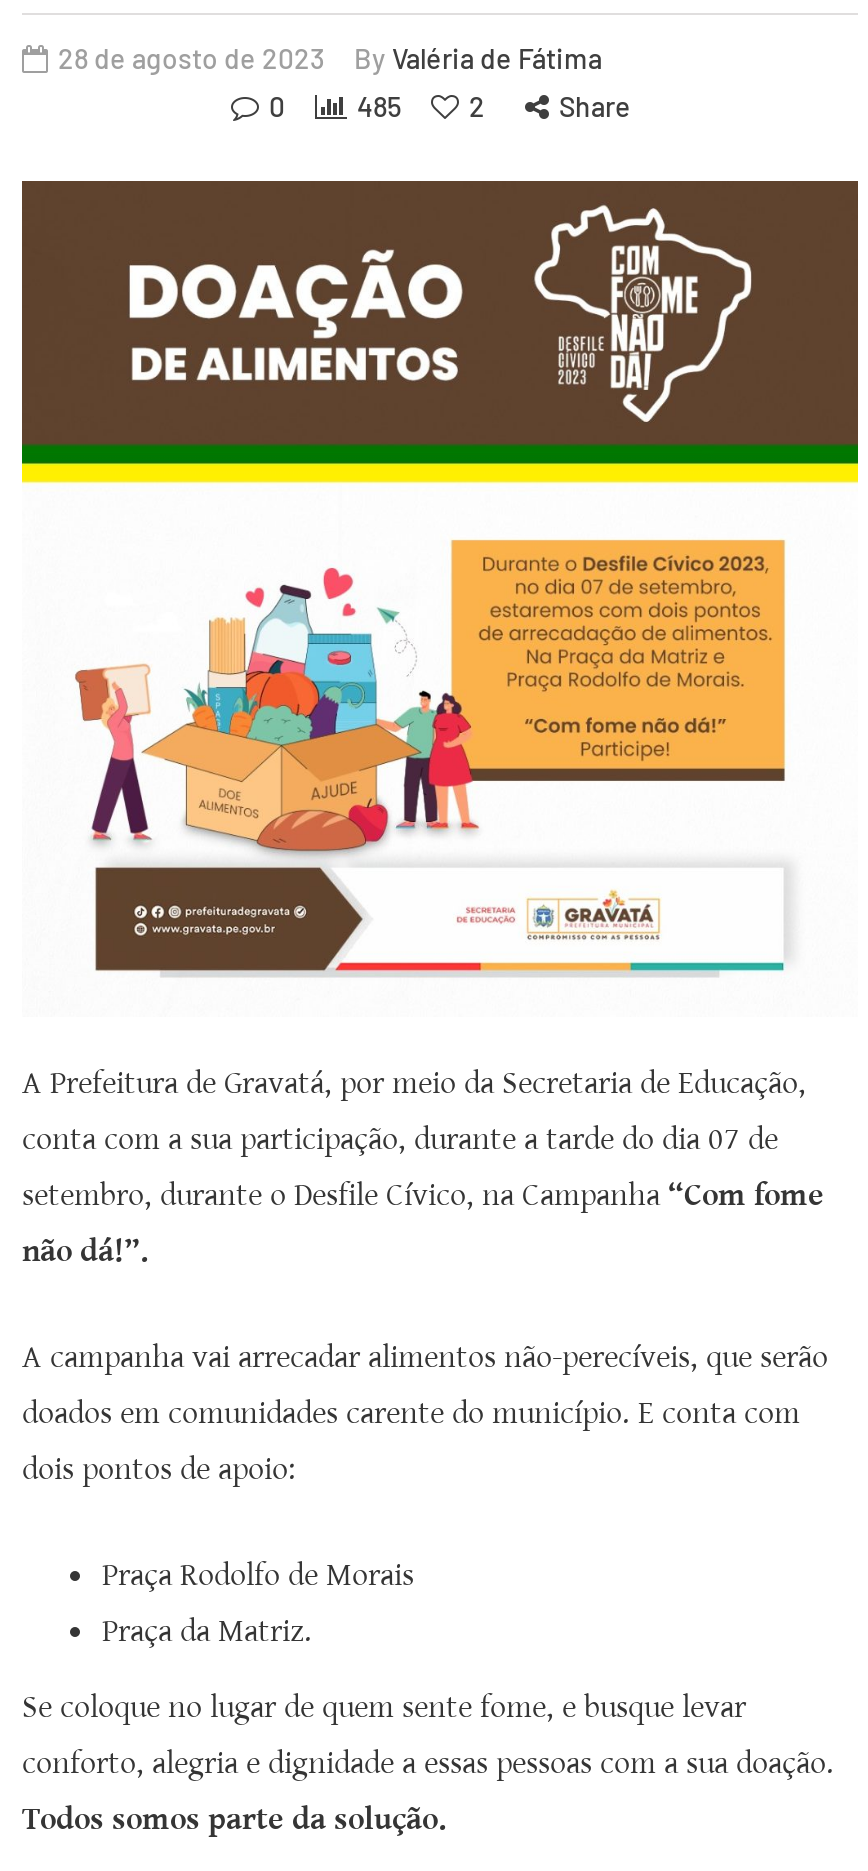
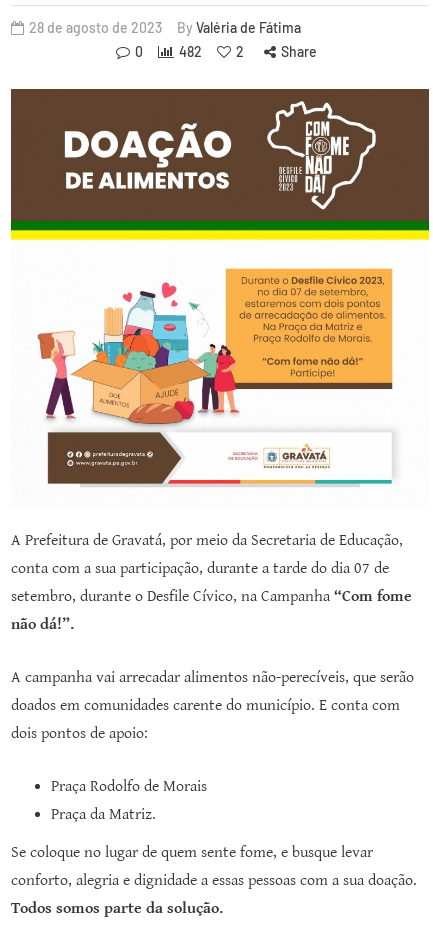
[357,90,485,124] 485 2 -> [178,43,243,60] 482 2

